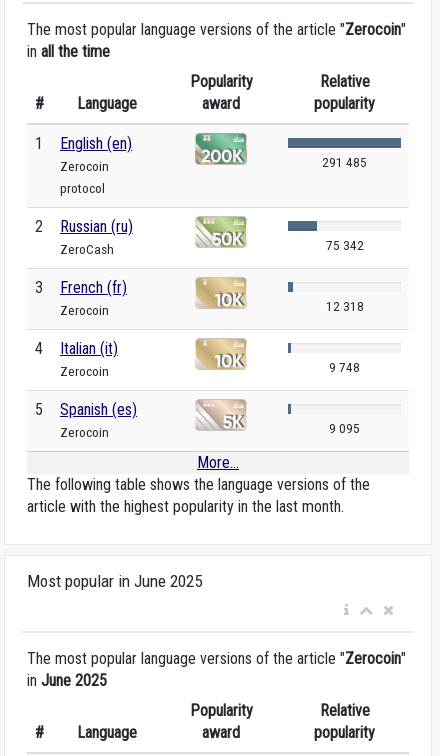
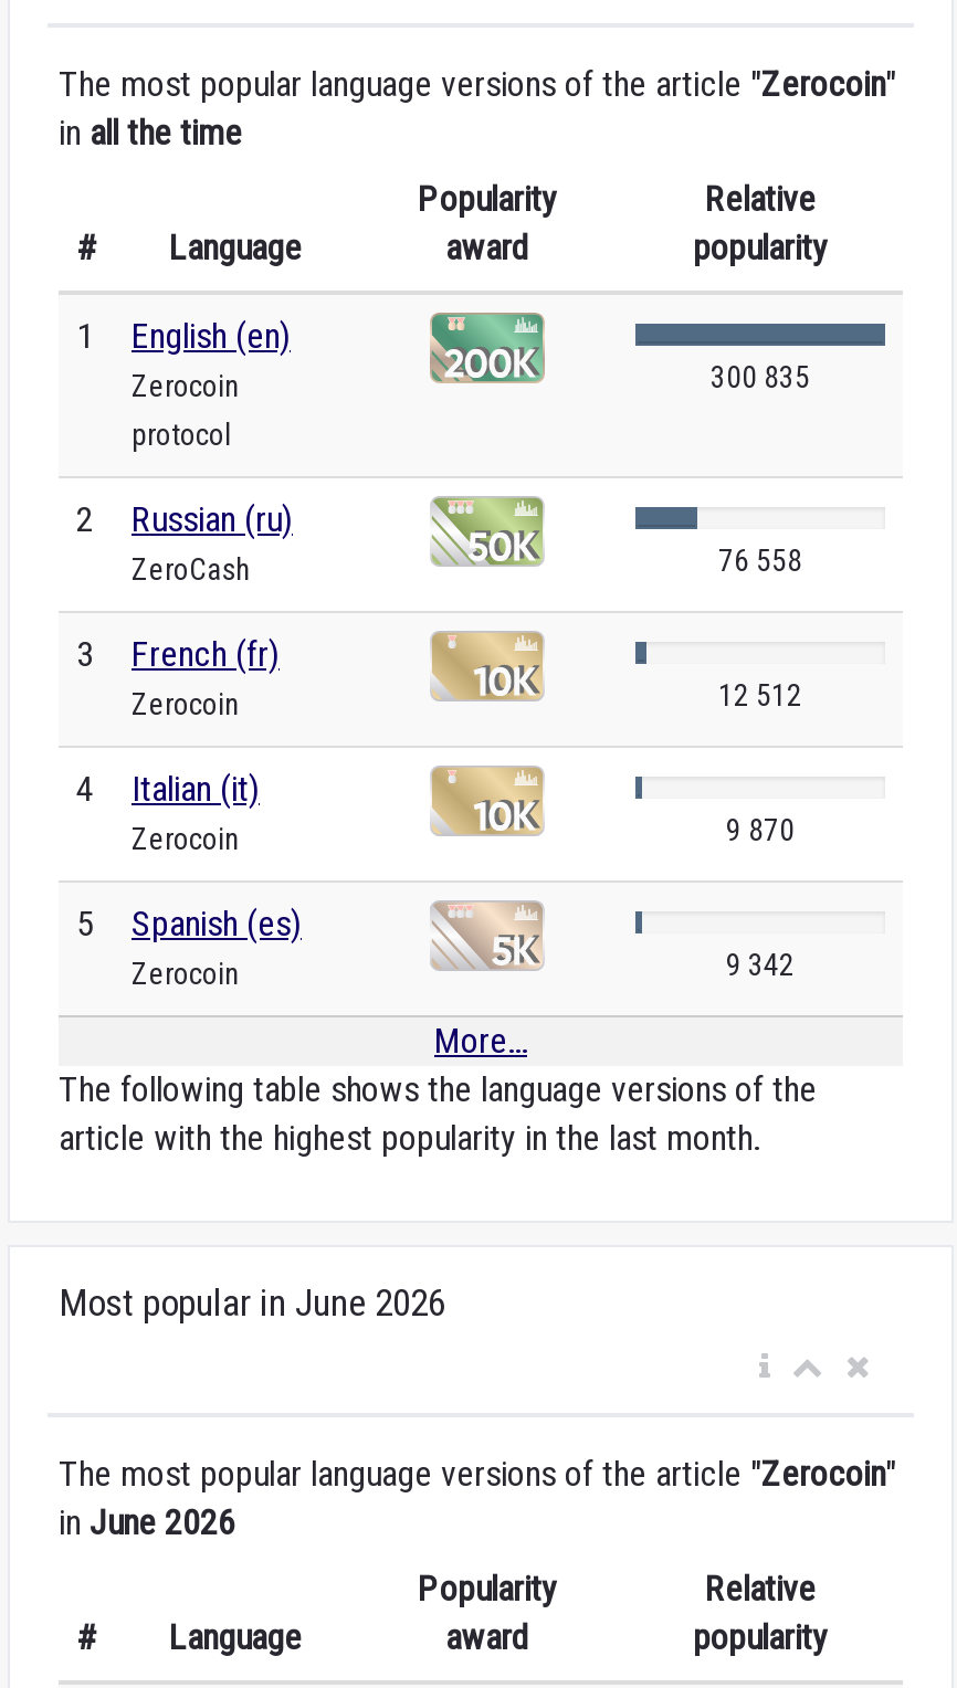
[322,154,367,170] 291 485 -> [711,359,810,394] 300 835
[325,237,363,253] 75 342 -> [718,542,802,578] 76 558
[325,298,363,314] 12 318 -> [718,677,802,713] 12 512
[329,359,360,375] 9 748 -> [726,812,795,847] 9 870
[329,420,360,436] 9 095 -> [726,947,795,982] 9 342
[27,571,202,591] Most popular in June 2025 -> [59,1280,445,1325] Most popular in June 2026
[27,671,107,690] in June 2025 -> [59,1501,235,1543] in June 2026

